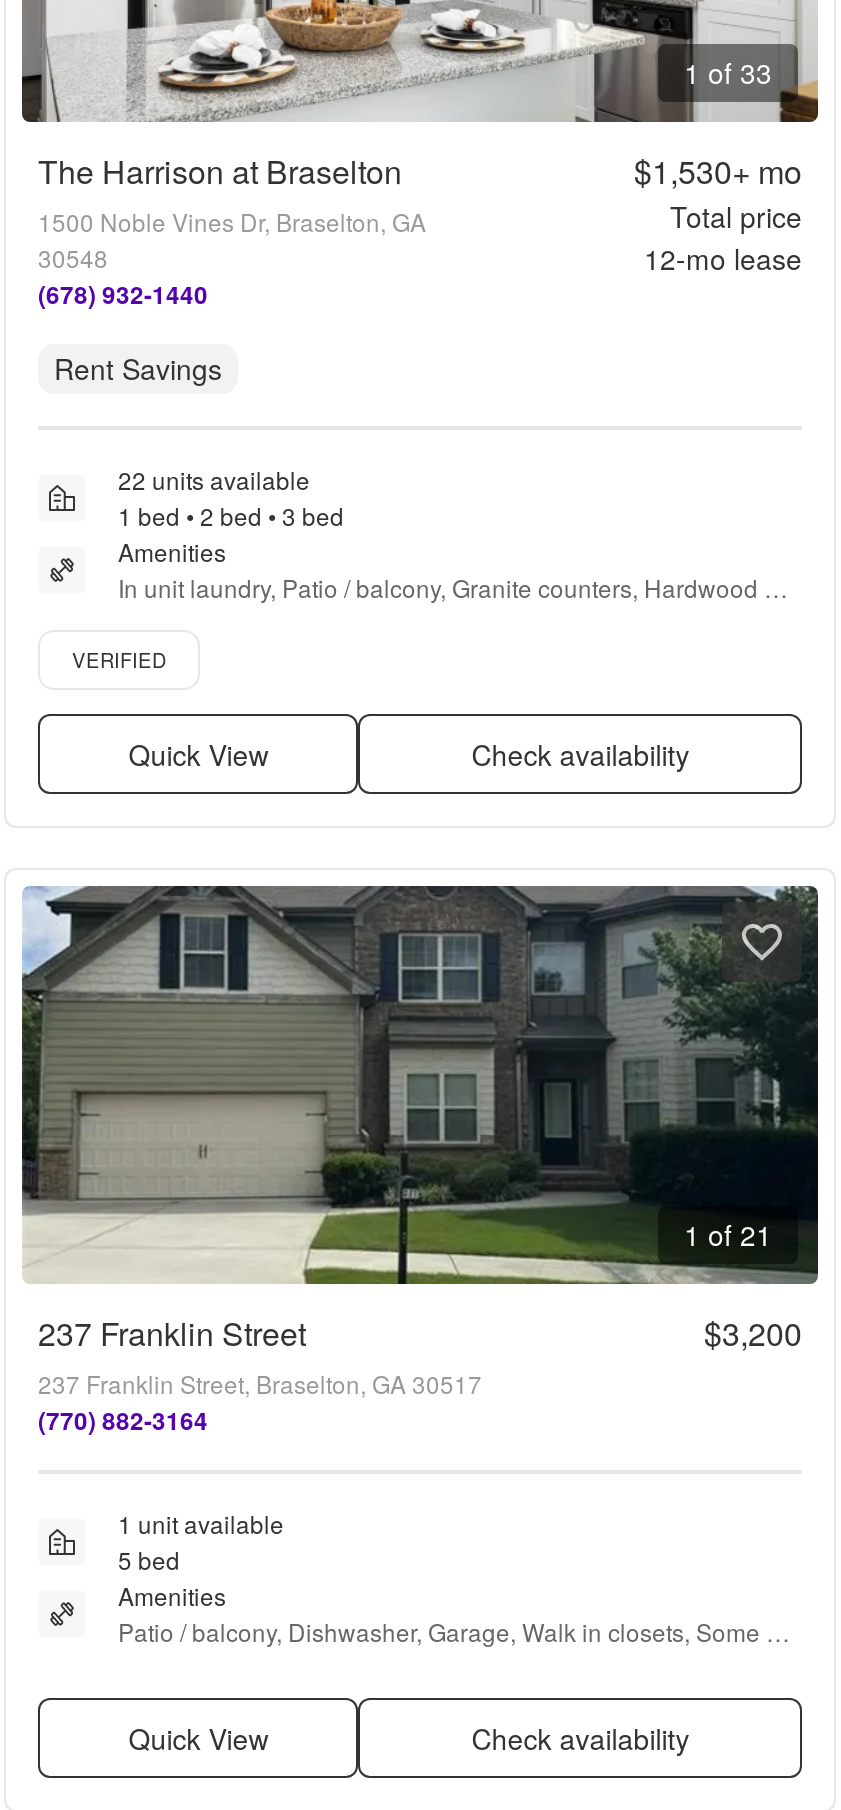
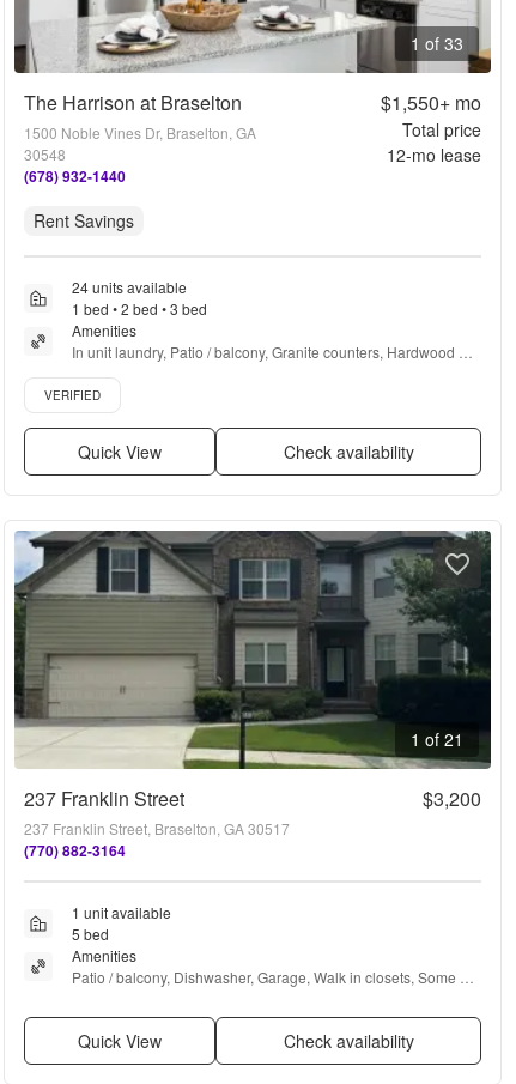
[634,148,802,194] $1,530+ mo -> [381,89,481,116] $1,550+ mo
[118,462,310,496] 22 units available -> [72,277,187,297] 24 units available

